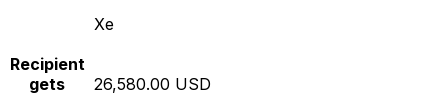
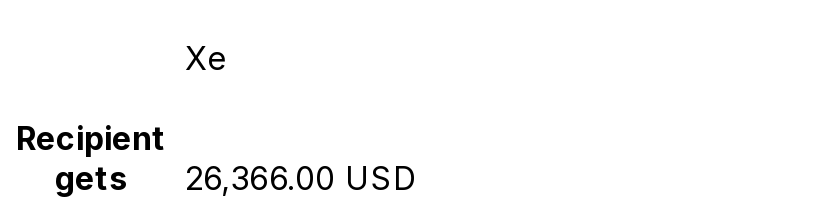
[29,74,211,94] gets 26,580.00 USD -> [55,157,417,197] gets 26,366.00 USD

